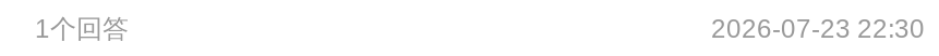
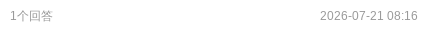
[711,14,925,44] 2026-07-23 22:30 -> [320,9,418,23] 2026-07-21 08:16

